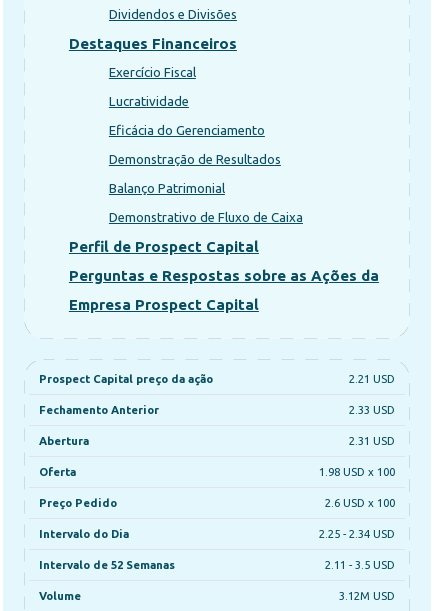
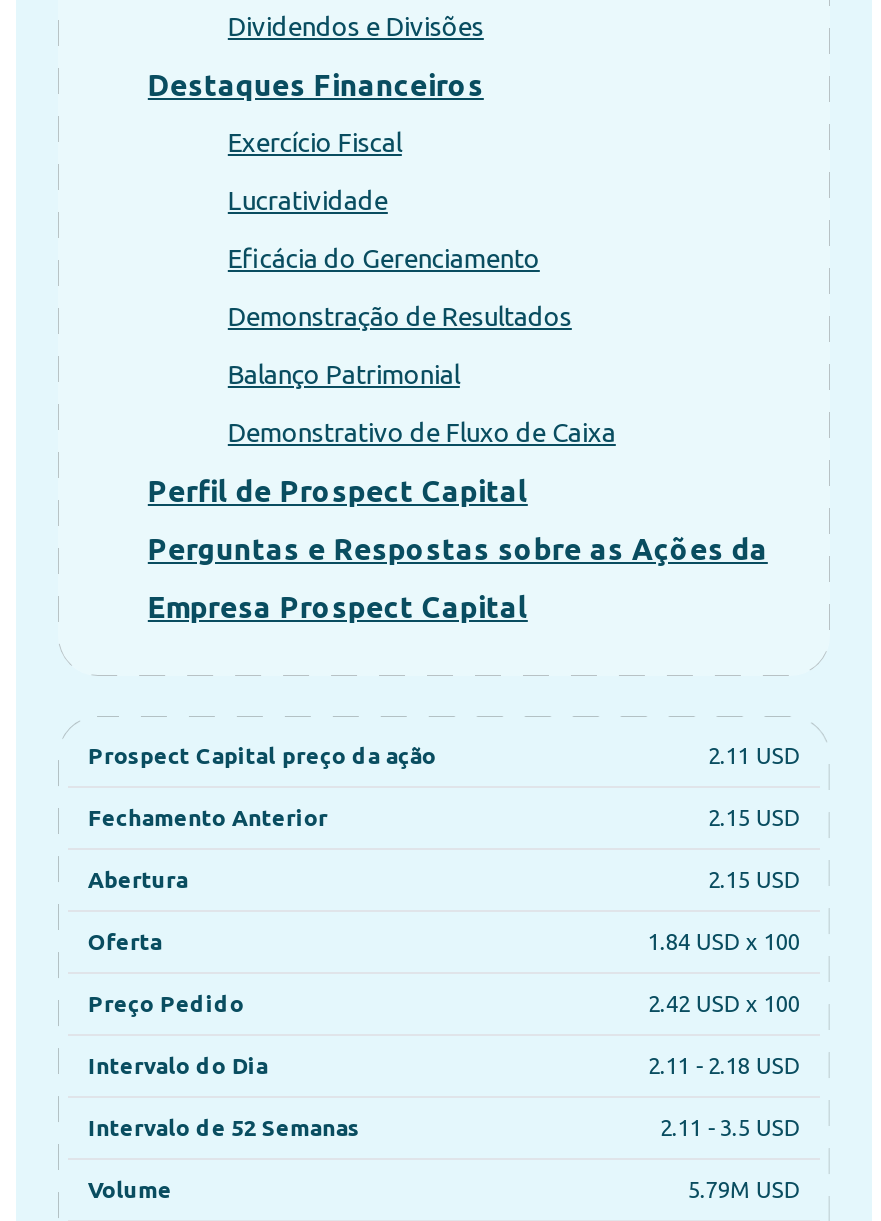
[349,372,395,385] 2.21 USD -> [708,742,800,768] 2.11 USD
[349,403,395,416] 2.33 USD -> [708,804,800,830] 2.15 USD
[349,434,395,447] 2.31 USD -> [708,866,800,892] 2.15 USD
[319,465,395,478] 1.98 USD x 100 -> [648,928,800,954] 1.84 USD x 100
[325,496,395,509] 2.6 USD x 100 -> [648,990,800,1016] 2.42 USD x 100
[319,527,395,540] 2.25 - 2.34 USD -> [648,1052,800,1078] 2.11 - 2.18 USD
[339,589,395,602] 3.12M USD -> [688,1176,800,1202] 5.79M USD

